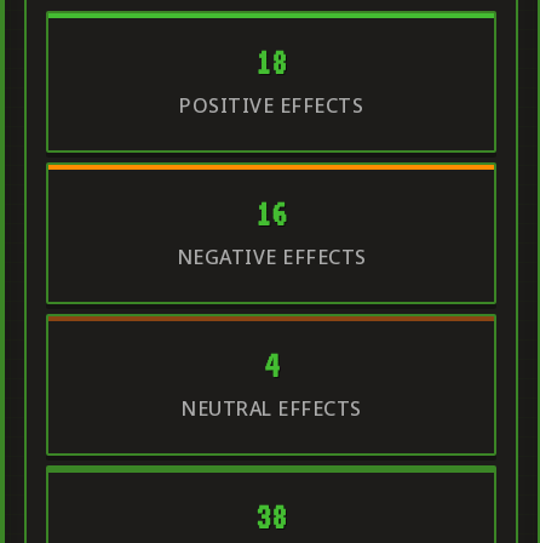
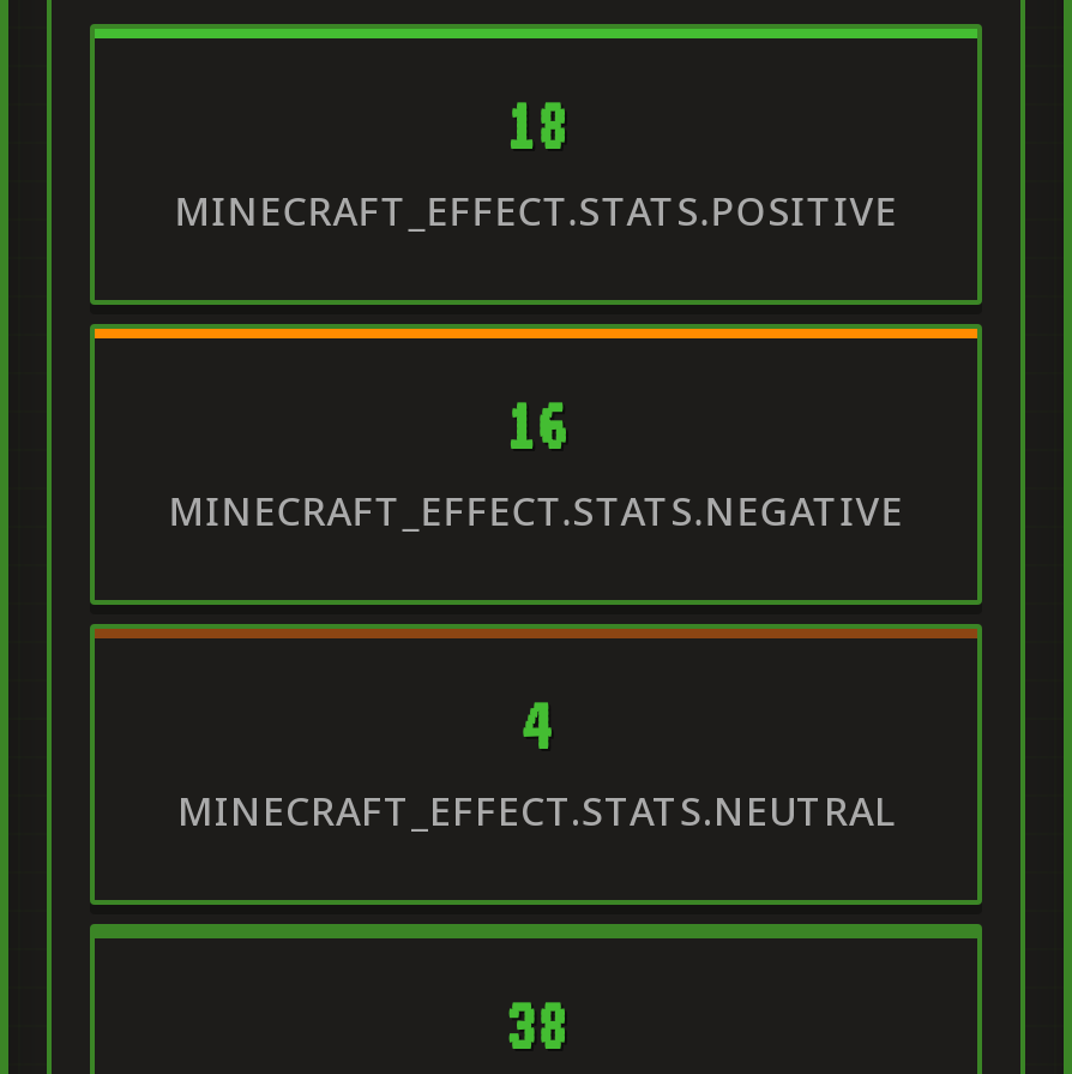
[179,92,363,118] POSITIVE EFFECTS -> [174,184,898,237] MINECRAFT_EFFECT.STATS.POSITIVE
[176,243,366,270] NEGATIVE EFFECTS -> [169,484,903,537] MINECRAFT_EFFECT.STATS.NEGATIVE
[181,395,362,421] NEUTRAL EFFECTS -> [177,784,895,837] MINECRAFT_EFFECT.STATS.NEUTRAL

